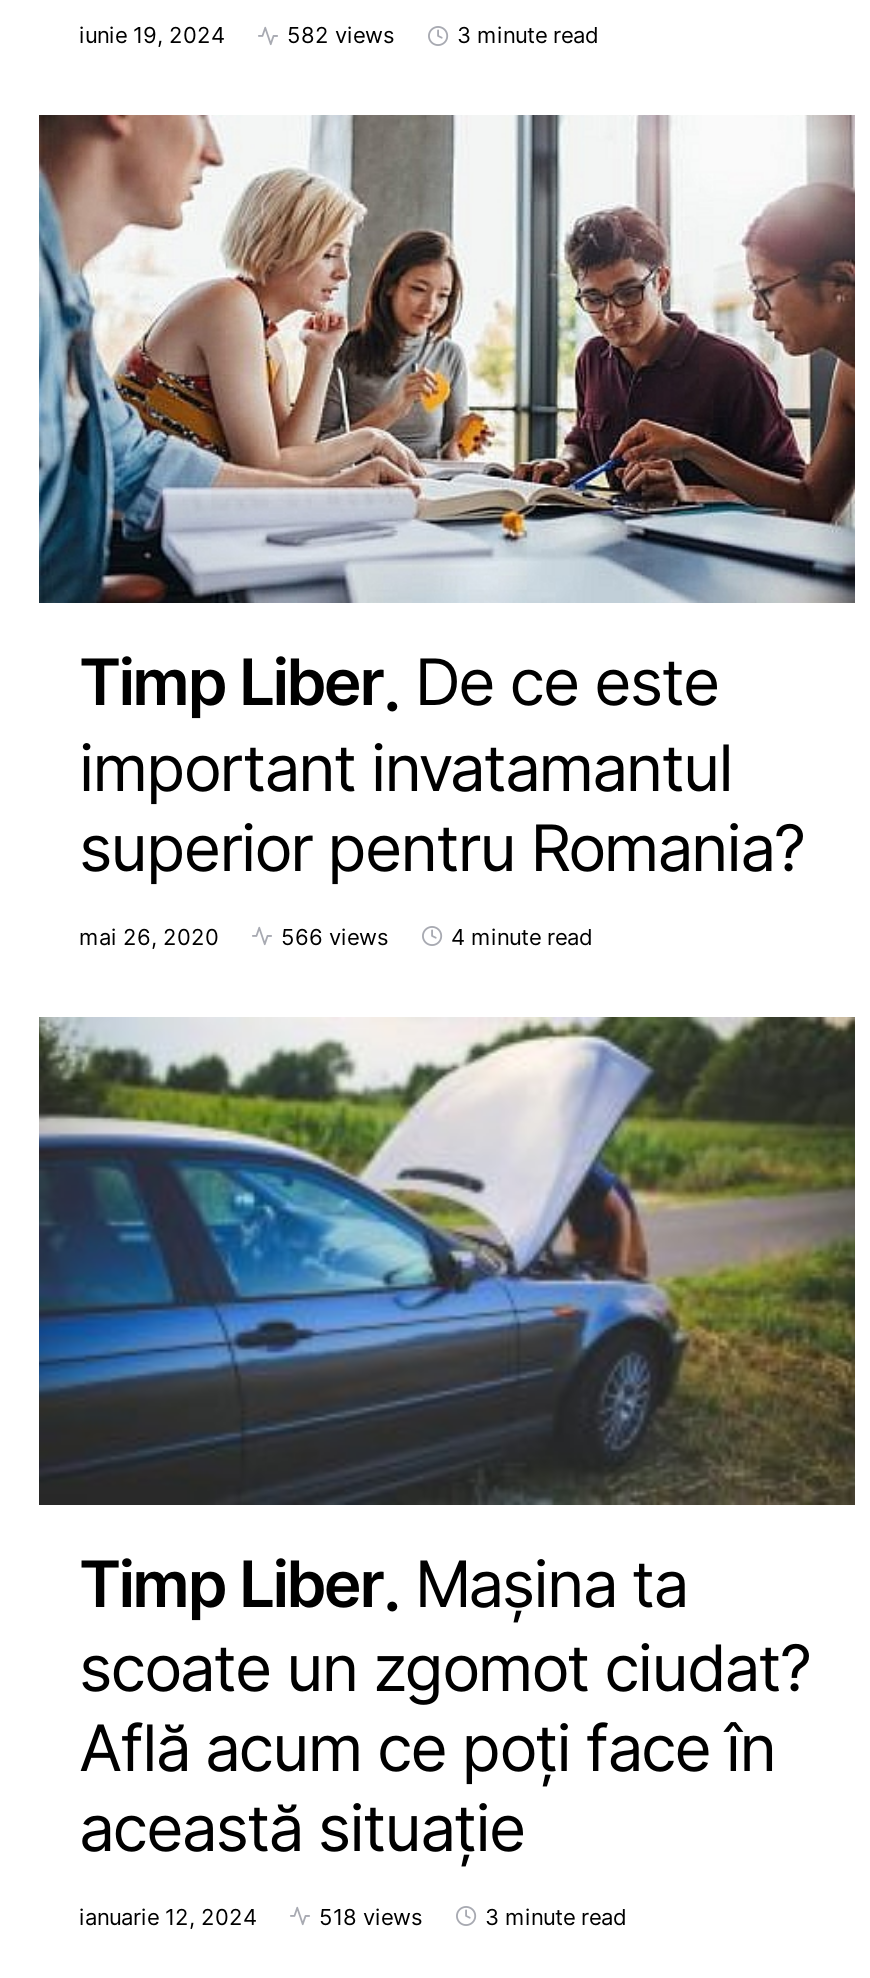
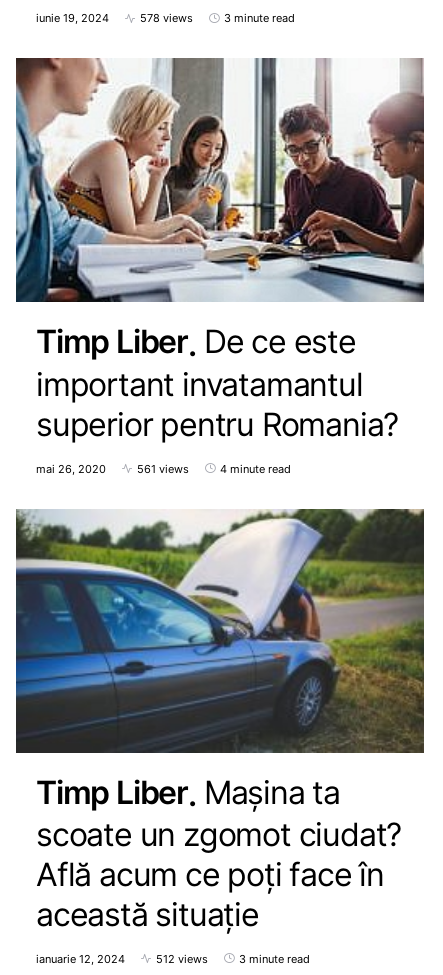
[287,22,395,50] 582 views -> [140,11,193,25] 578 views
[281,922,389,950] 566 views -> [137,461,189,475] 561 views
[319,1903,423,1931] 518 views -> [156,952,208,966] 512 views

